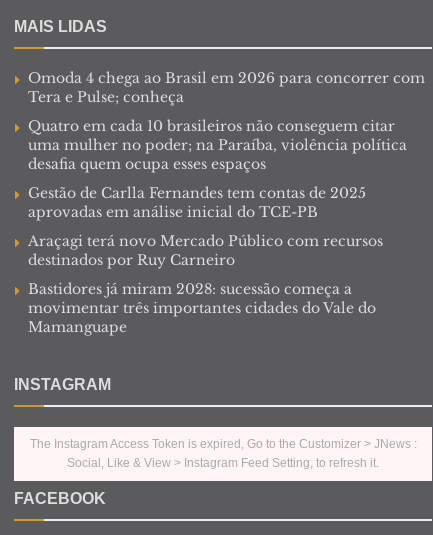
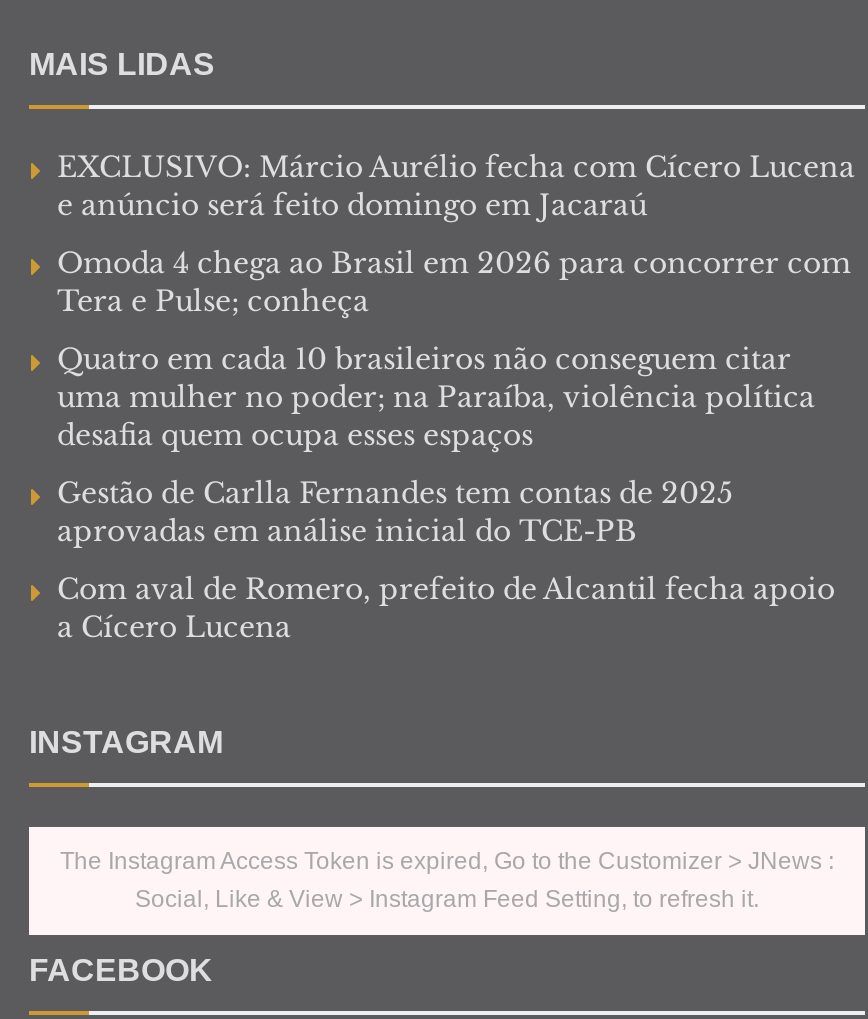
none -> [57,149,855,223] EXCLUSIVO: Márcio Aurélio fecha com Cícero Lucena | e anúncio será feito domingo em Jacaraú
moved [28,69,425,221] -> [57,245,851,549]: Omoda 4 chega ao Brasil em 2026 para concorrer com | Tera e Pulse; conheça | Quatro em cada 10 brasileiros não conseguem citar | uma mulher no poder; na Paraíba, violência política | desafia quem ocupa esses espaços | Gestão de Carlla Fernandes tem contas de 2025 | aprovadas em análise inicial do TCE-PB
[28,232,383,336] Araçagi terá novo Mercado Público com recursos | destinados por Ruy Carneiro | Bastidores já miram 2028: sucessão começa a | movimentar três importantes cidades do Vale do | Mamanguape -> [57,571,835,645] Com aval de Romero, prefeito de Alcantil fecha apoio | a Cícero Lucena

